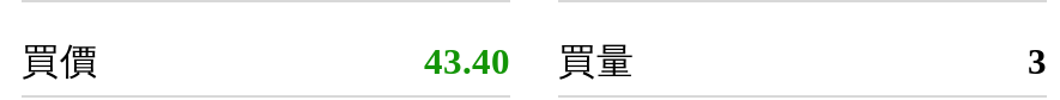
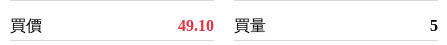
[424,40,635,81] 43.40 買量 -> [178,17,266,34] 49.10 買量
[1028,40,1047,81] 3 -> [430,17,438,34] 5

